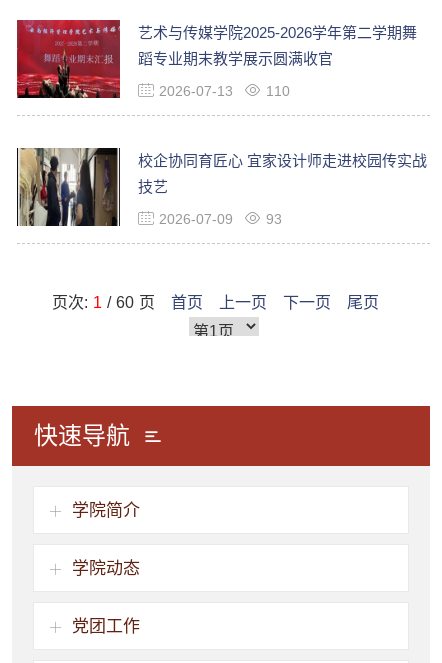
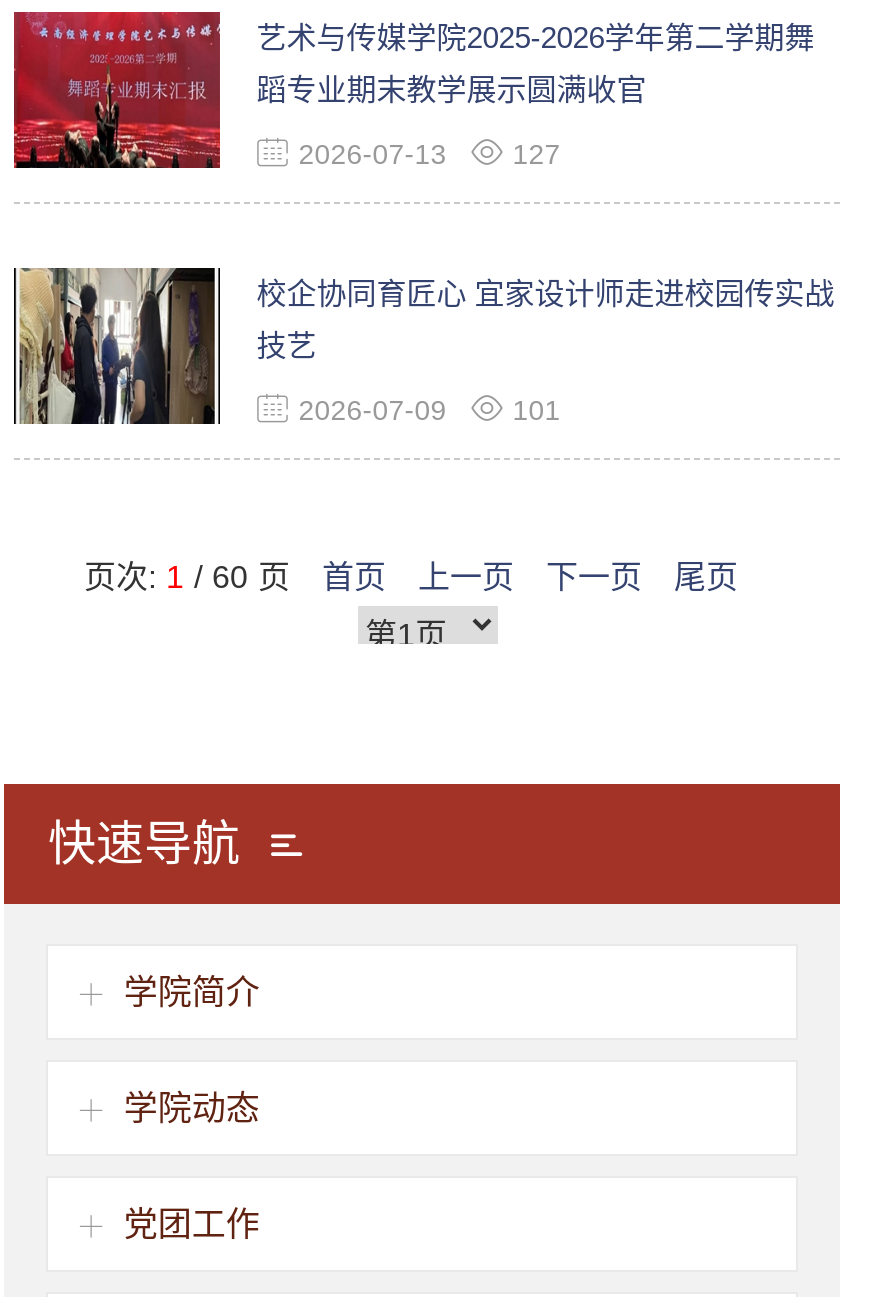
[159,83,290,99] 2026-07-13 110 -> [298,138,560,170] 2026-07-13 127
[159,211,282,227] 2026-07-09 93 -> [298,394,560,426] 2026-07-09 101

